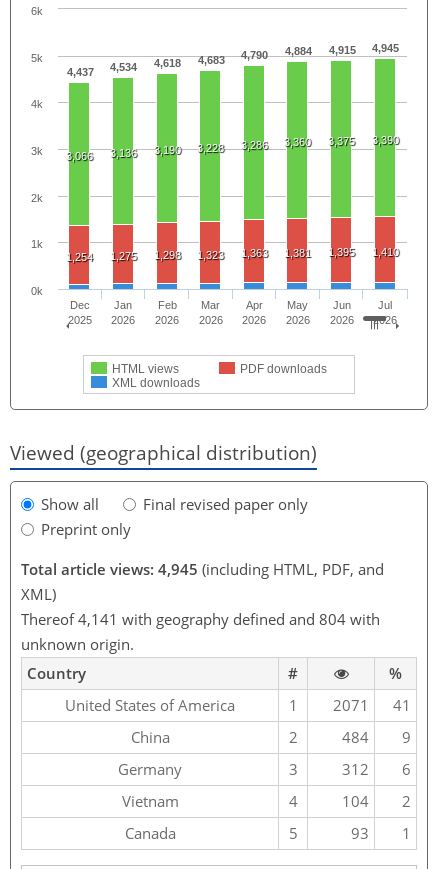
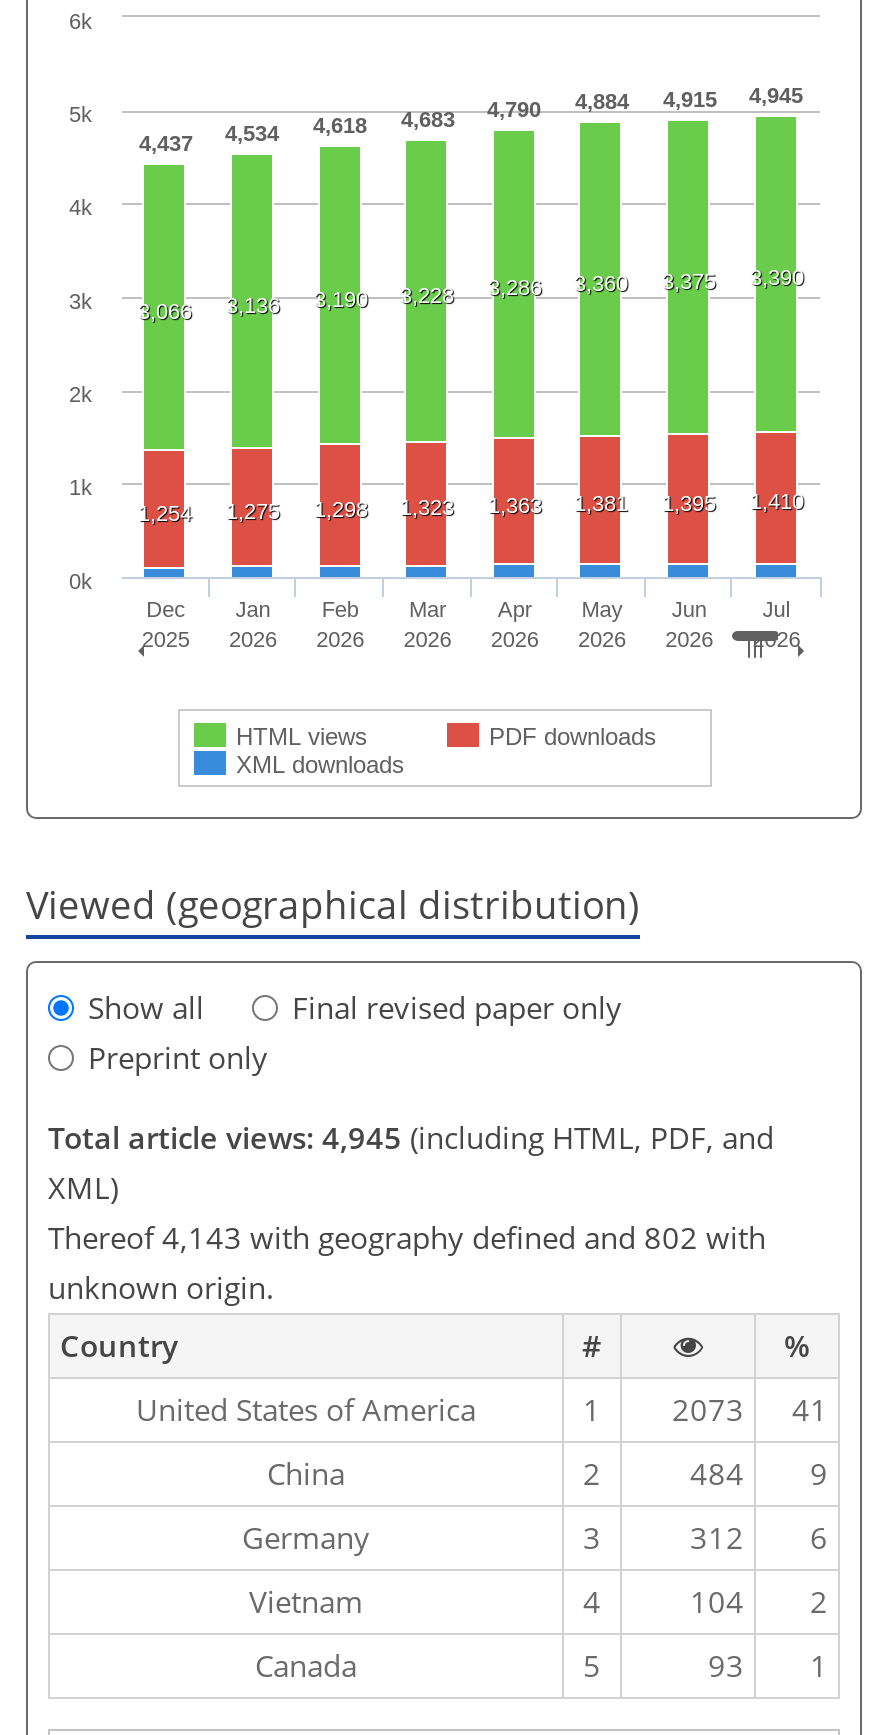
[21,609,380,629] Thereof 4,141 with geography defined and 804 with -> [48,1218,766,1258] Thereof 4,143 with geography defined and 802 with
[288,695,411,715] 1 2071 41 -> [583,1390,828,1430] 1 2073 41

